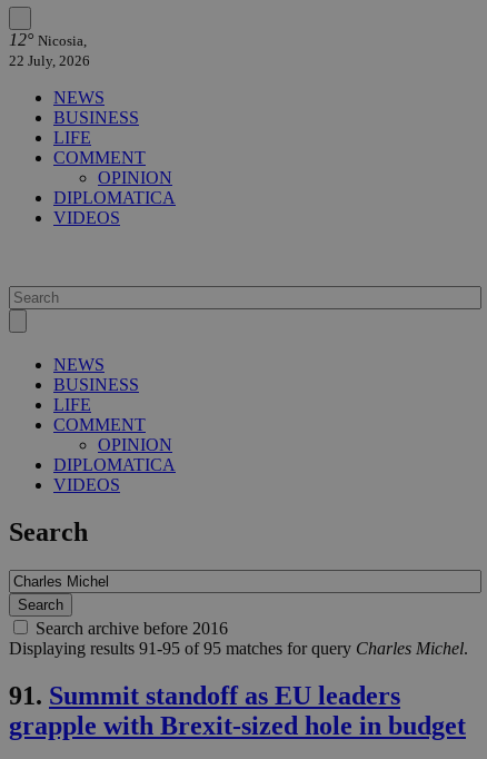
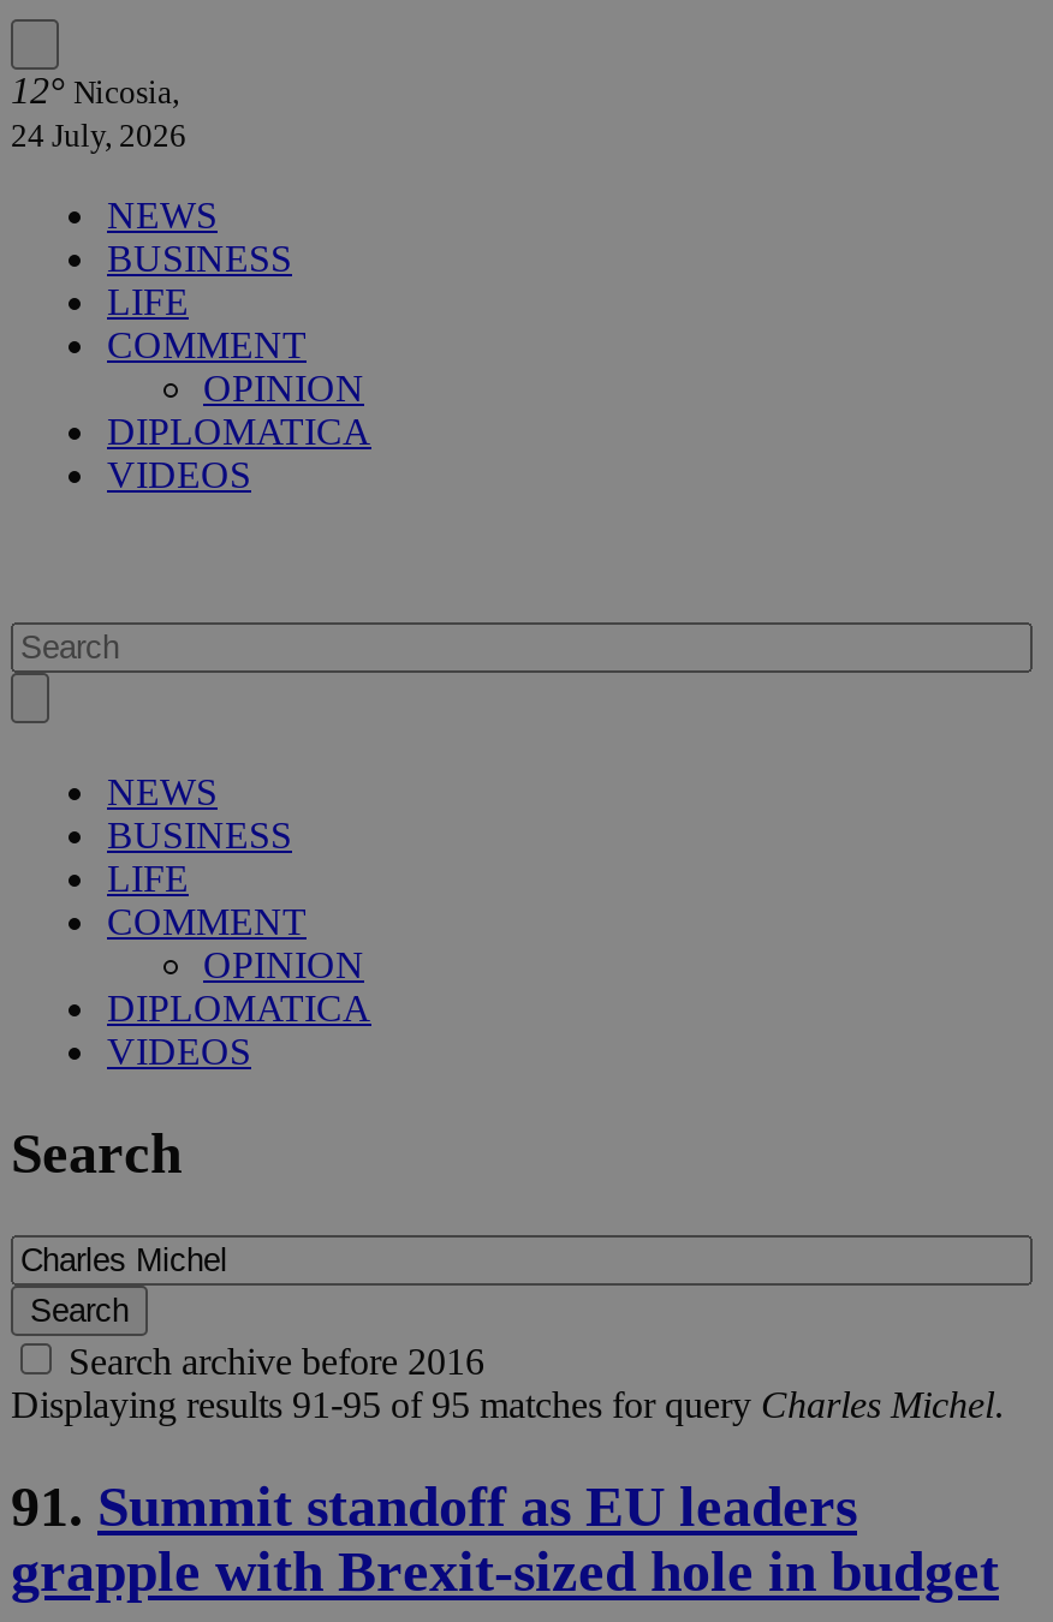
[9,53,90,69] 22 July, 2026 -> [11,119,186,155] 24 July, 2026

